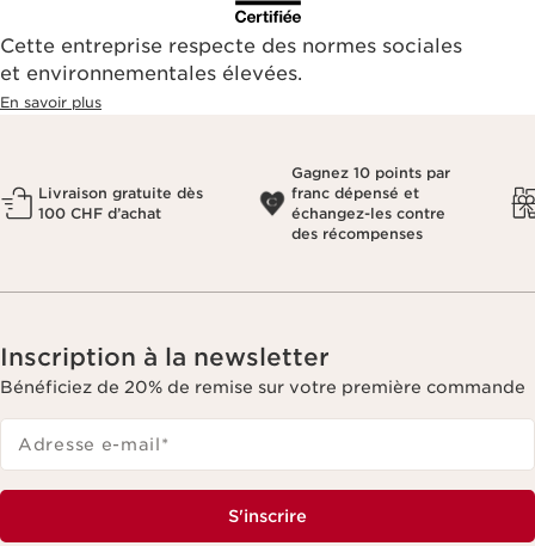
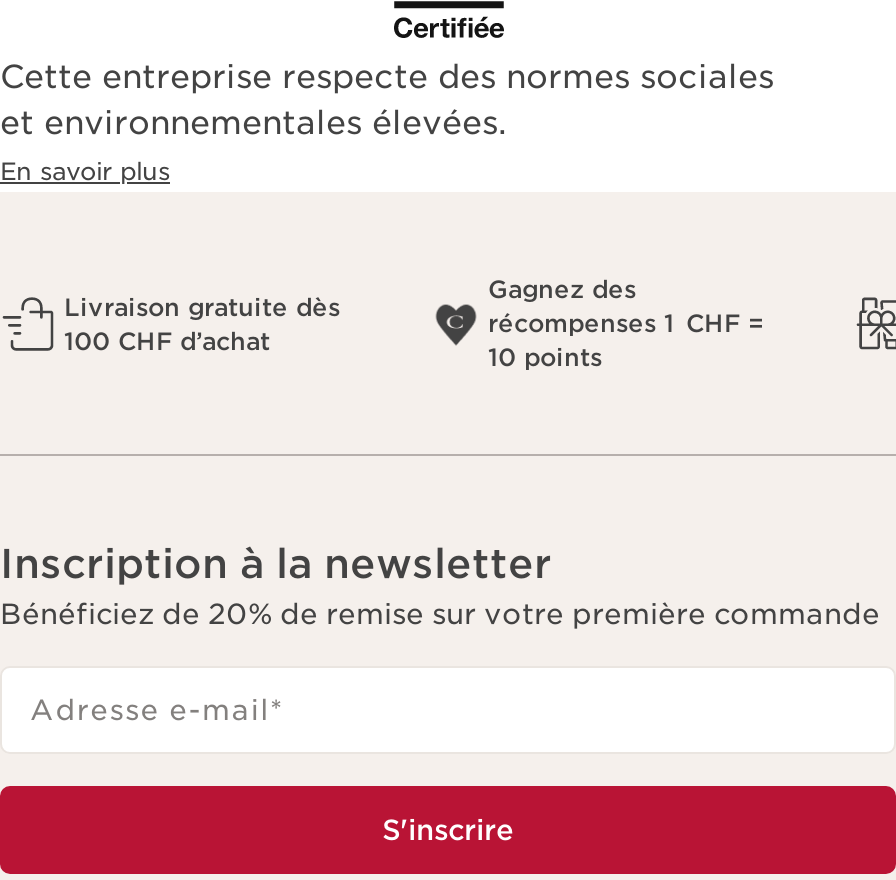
[291,164,450,243] Gagnez 10 points par | franc dépensé et | échangez-les contre | des récompenses -> [488,274,764,372] Gagnez des | récompenses 1 CHF = | 10 points

